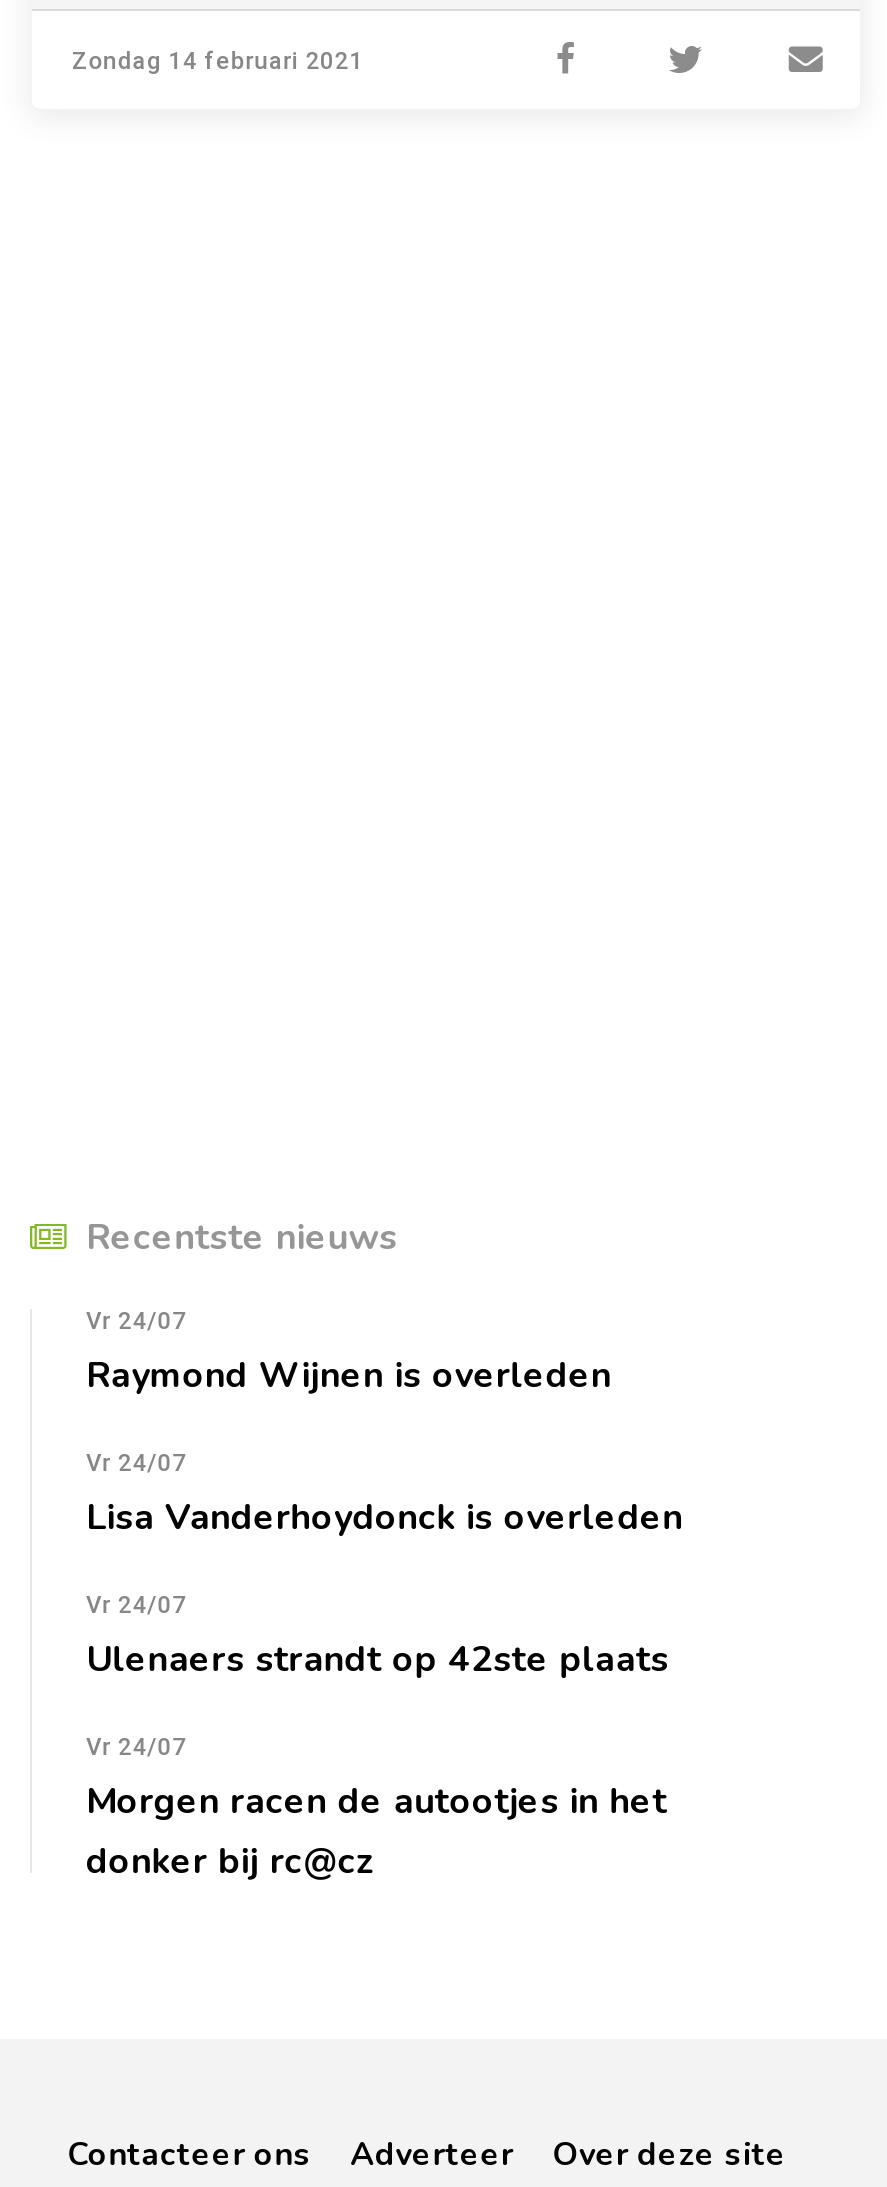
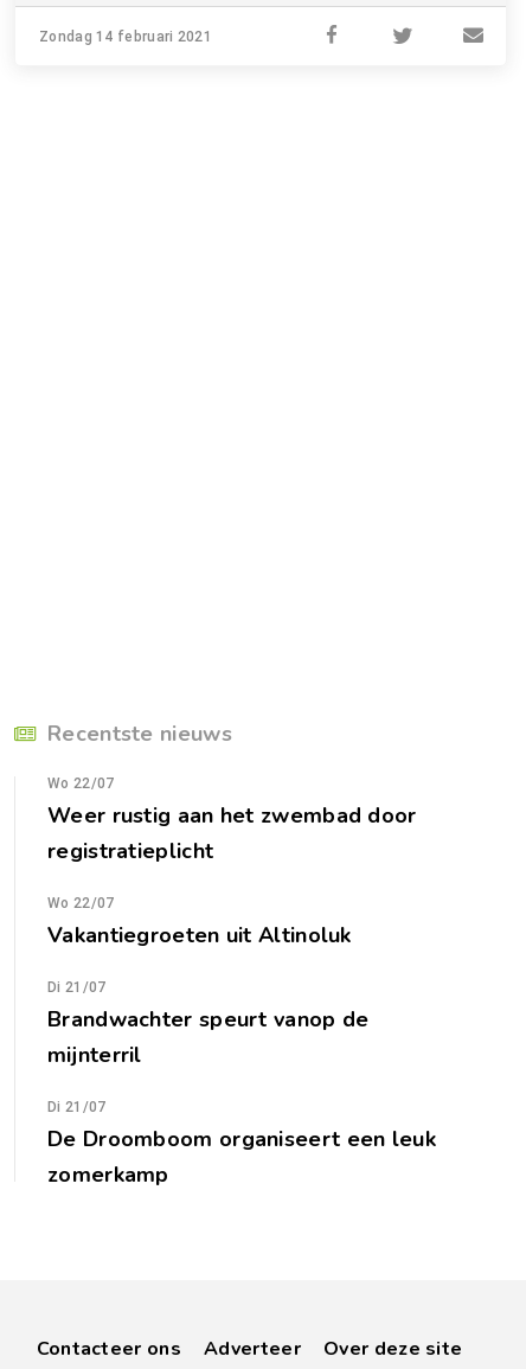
[86,1308,612,1400] Vr 24/07 | Raymond Wijnen is overleden -> [47,776,417,866] Wo 22/07 | Weer rustig aan het zwembad door | registratieplicht
[86,1450,683,1542] Vr 24/07 | Lisa Vanderhoydonck is overleden -> [47,895,351,950] Wo 22/07 | Vakantiegroeten uit Altinoluk
[86,1592,669,1684] Vr 24/07 | Ulenaers strandt op 42ste plaats -> [47,980,369,1070] Di 21/07 | Brandwachter speurt vanop de | mijnterril
[86,1734,667,1886] Vr 24/07 | Morgen racen de autootjes in het | donker bij rc@cz -> [47,1099,436,1189] Di 21/07 | De Droomboom organiseert een leuk | zomerkamp

